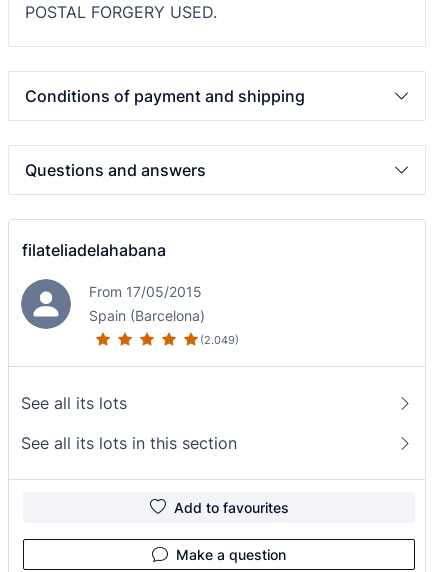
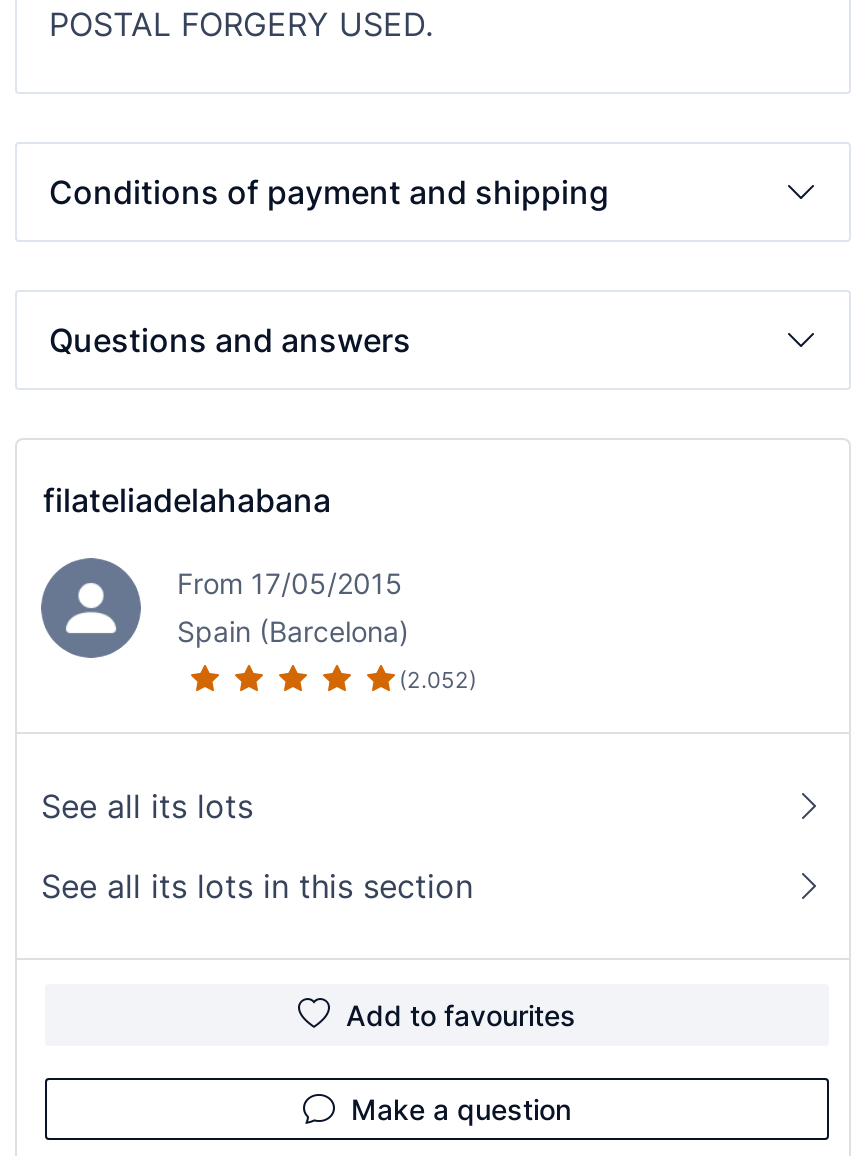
[200,333,239,347] (2.049) -> [399,666,477,694] (2.052)

